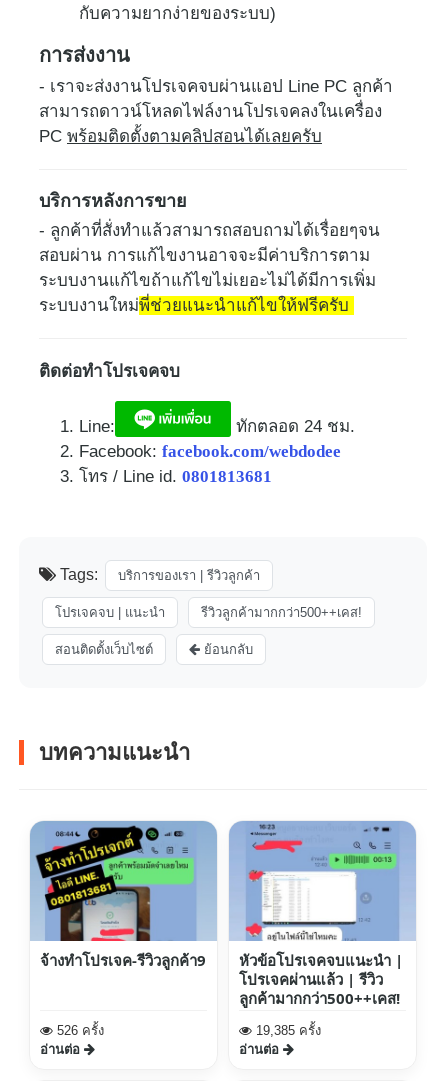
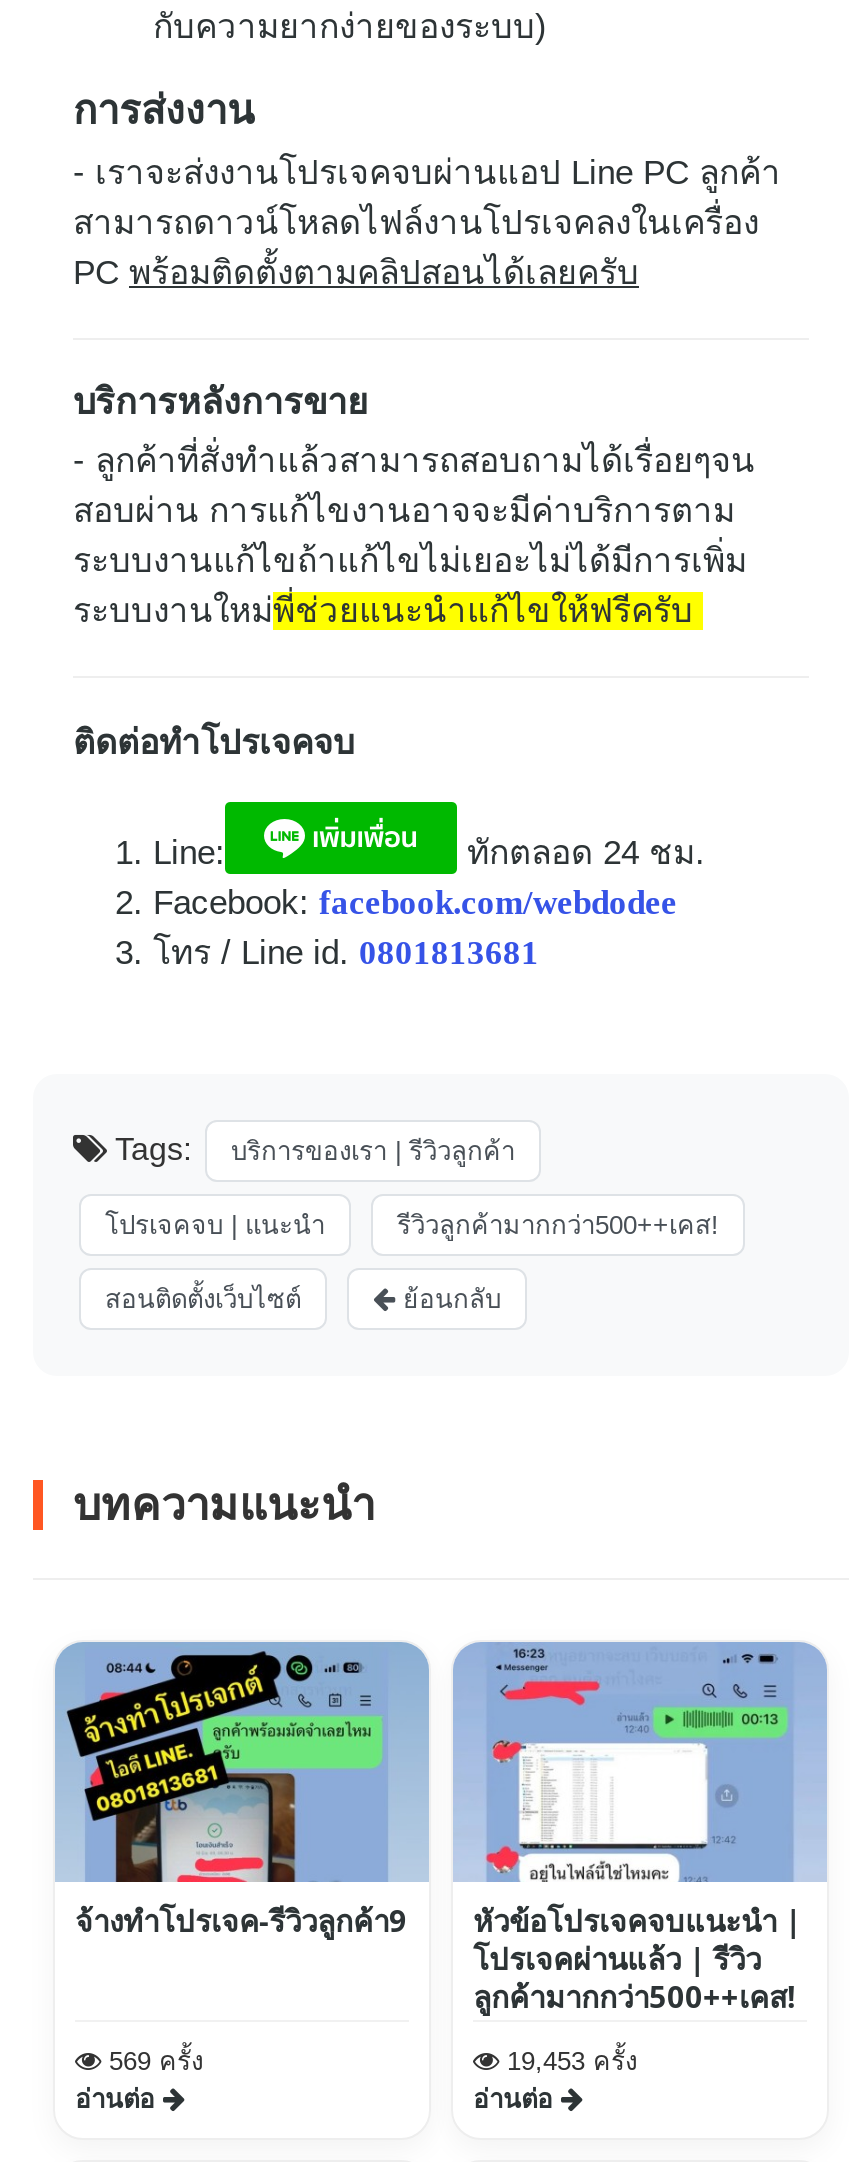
[53,1023,104,1038] 526 ครั้ง -> [101,2046,203,2076] 569 ครั้ง
[252,1023,321,1038] 19,385 ครั้ง -> [499,2046,637,2076] 19,453 ครั้ง

